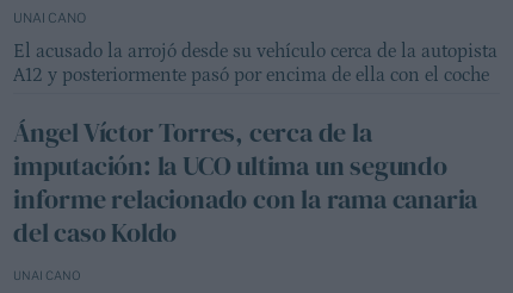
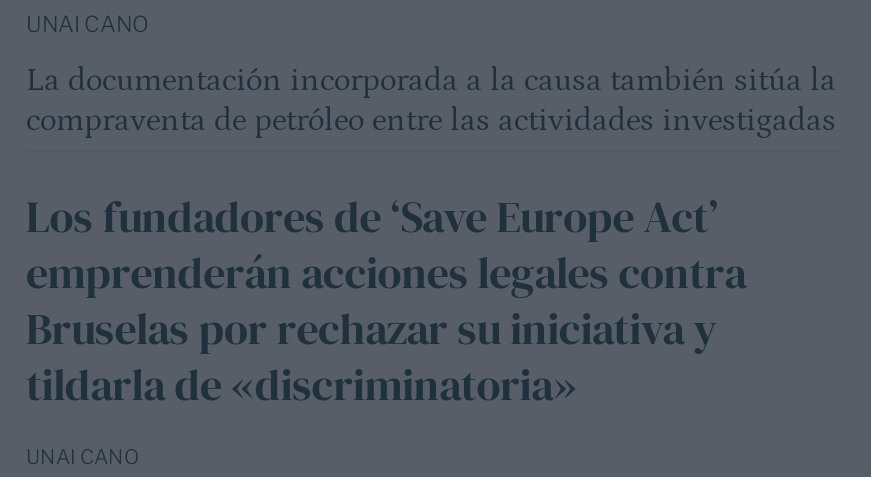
[13,40,497,86] El acusado la arrojó desde su vehículo cerca de la autopista | A12 y posteriormente pasó por encima de ella con el coche -> [26,62,836,138] La documentación incorporada a la causa también sitúa la | compraventa de petróleo entre las actividades investigadas
[13,114,477,250] Ángel Víctor Torres, cerca de la | imputación: la UCO ultima un segundo | informe relacionado con la rama canaria | del caso Koldo -> [26,186,746,414] Los fundadores de ‘Save Europe Act’ | emprenderán acciones legales contra | Bruselas por rechazar su iniciativa y | tildarla de «discriminatoria»

